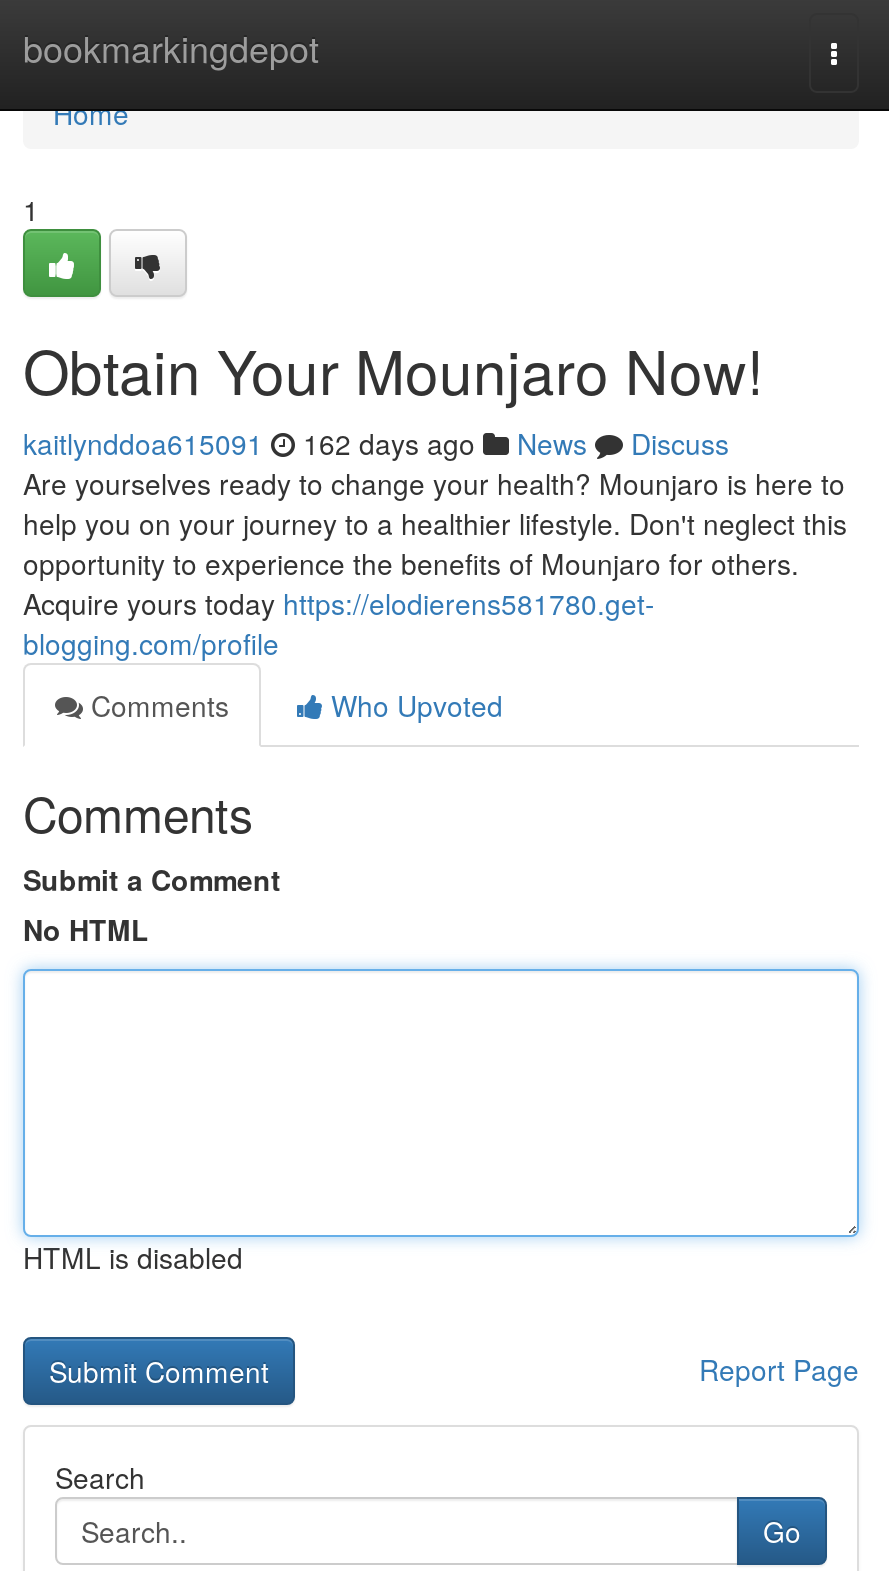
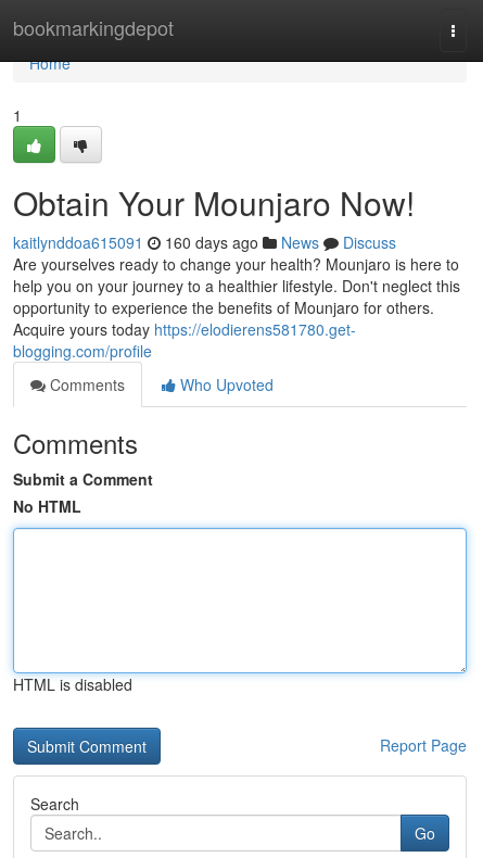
[23,423,729,463] kaitlynddoa615091 162 days ago News Discuss -> [13,231,396,253] kaitlynddoa615091 160 days ago News Discuss

